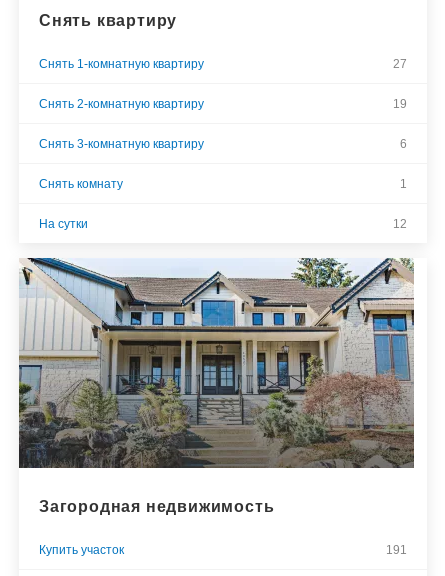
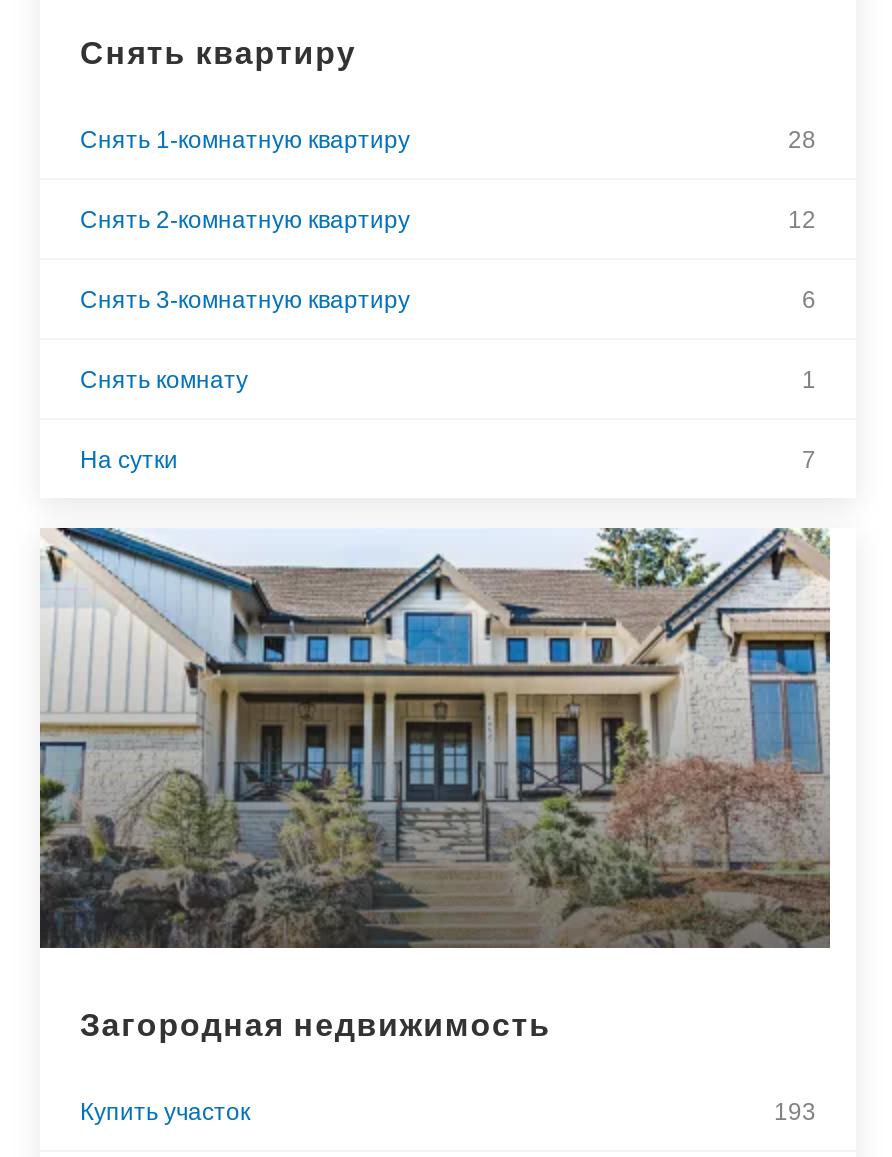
[393,57,407,71] 27 -> [788,126,816,154] 28
[393,97,407,111] 19 -> [788,206,816,234] 12
[393,217,407,231] 12 -> [802,446,816,474] 7
[386,543,407,557] 191 -> [774,1098,816,1126] 193

